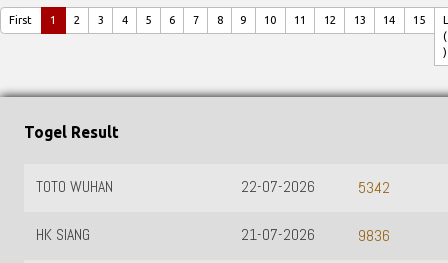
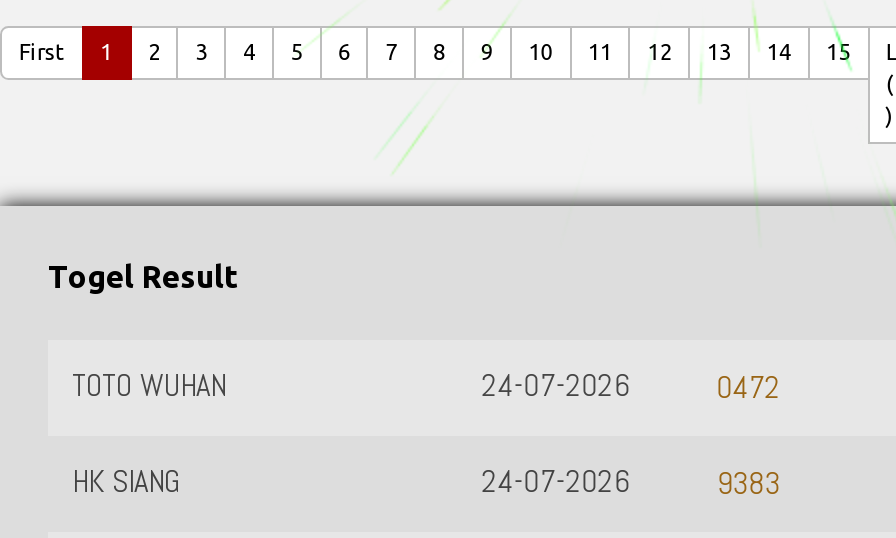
[241,177,315,197] 22-07-2026 -> [481,366,629,406] 24-07-2026
[358,178,390,198] 5342 -> [717,367,781,407] 0472
[241,225,315,245] 21-07-2026 -> [481,462,629,502] 24-07-2026
[358,226,390,246] 9836 -> [717,463,781,503] 9383

